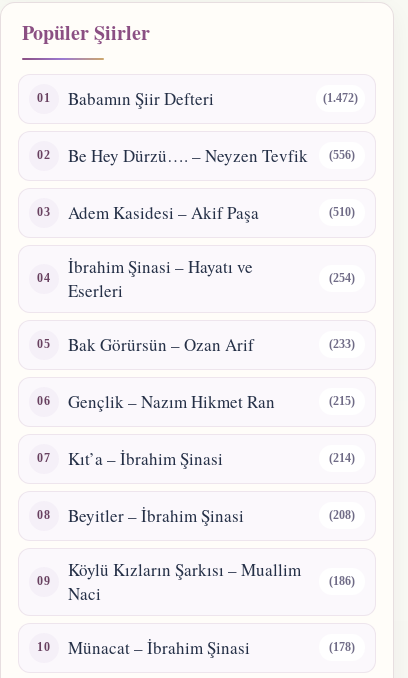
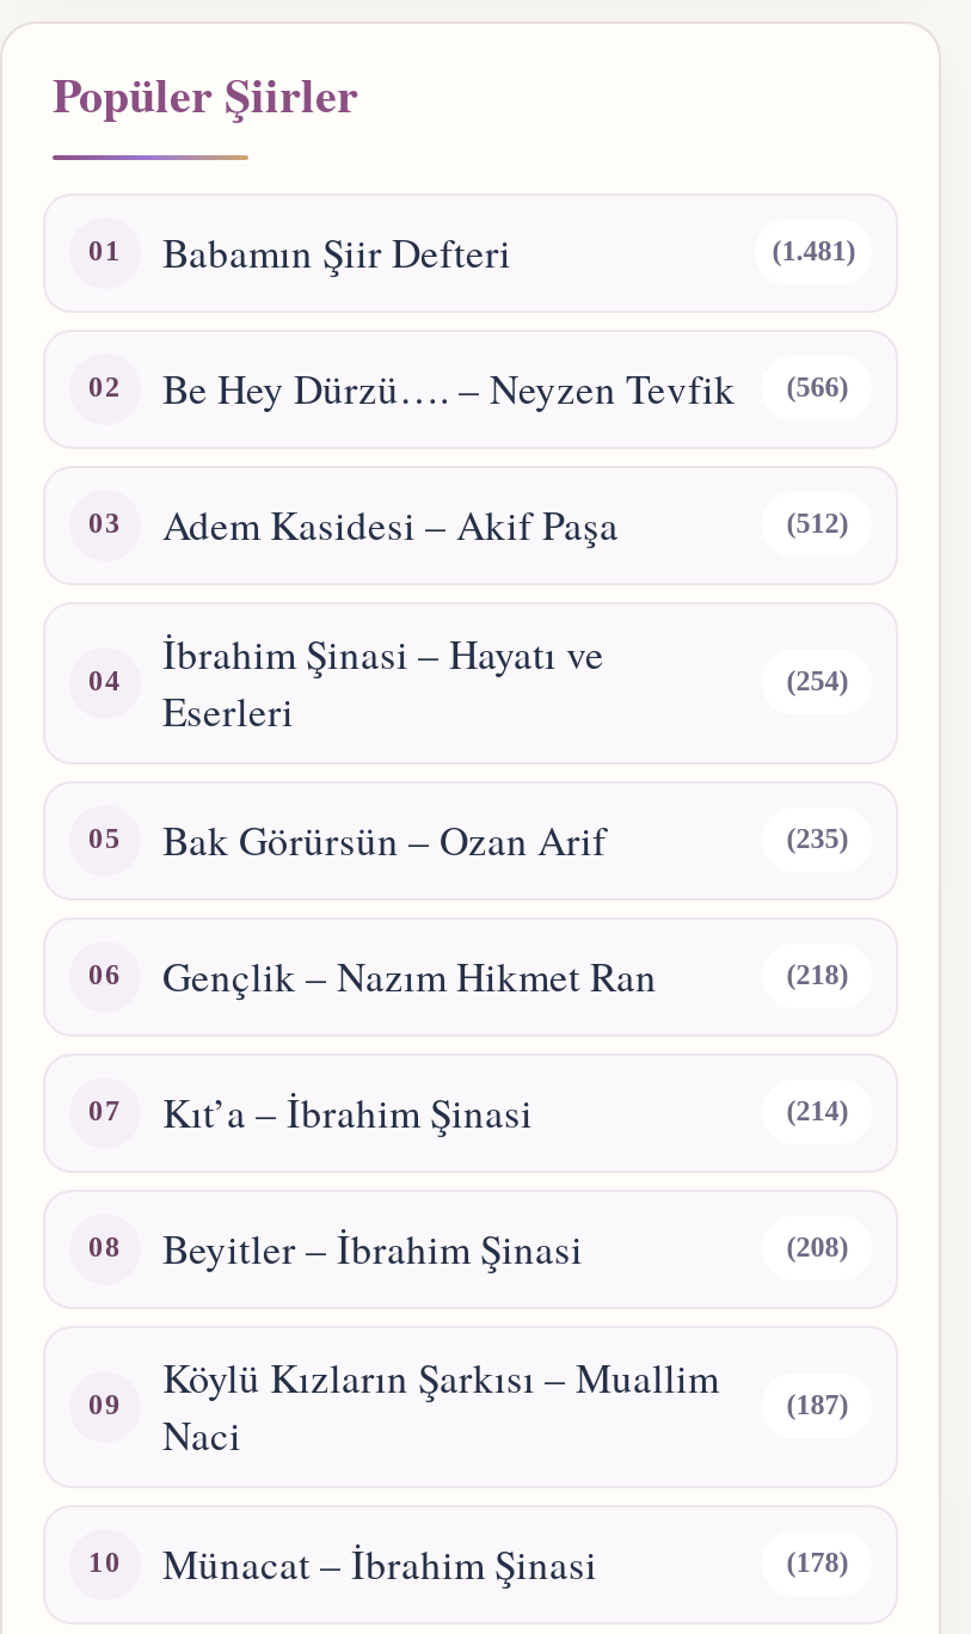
[323,91,358,105] (1.472) -> [772,234,856,268] (1.481)
[68,144,355,167] Be Hey Dürzü…. – Neyzen Tevfik (556) -> [162,360,848,415] Be Hey Dürzü…. – Neyzen Tevfik (566)
[329,205,355,219] (510) -> [786,507,848,540] (512)
[329,337,355,351] (233) -> [786,822,848,855] (235)
[329,394,355,408] (215) -> [786,958,848,992] (218)
[329,574,355,588] (186) -> [786,1388,848,1422] (187)

